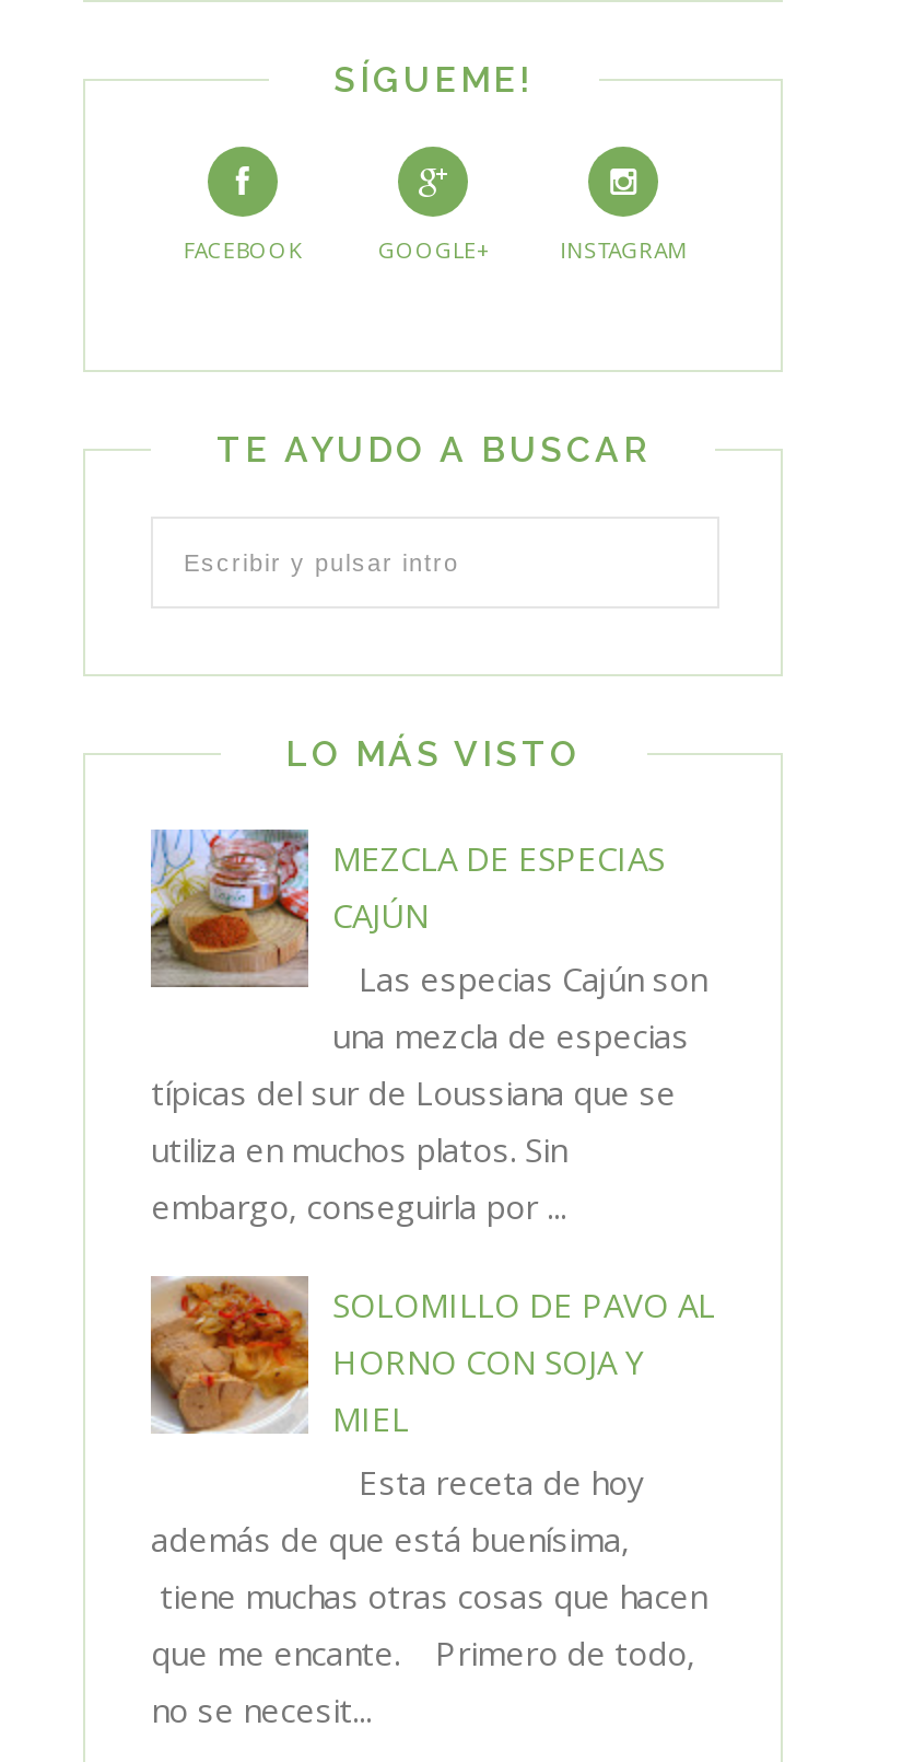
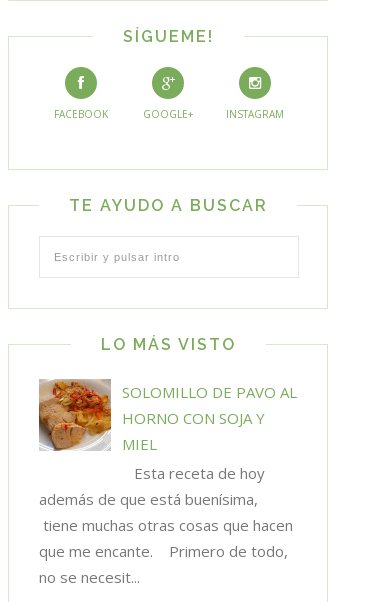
[149,830,706,1228] [image] | MEZCLA DE ESPECIAS | CAJÚN | Las especias Cajún son | una mezcla de especias | típicas del sur de Loussiana que se | utiliza en muchos platos. Sin | embargo, conseguirla por ... -> none

